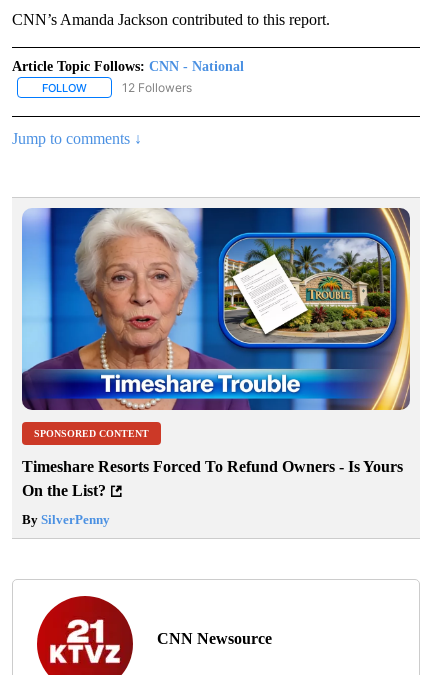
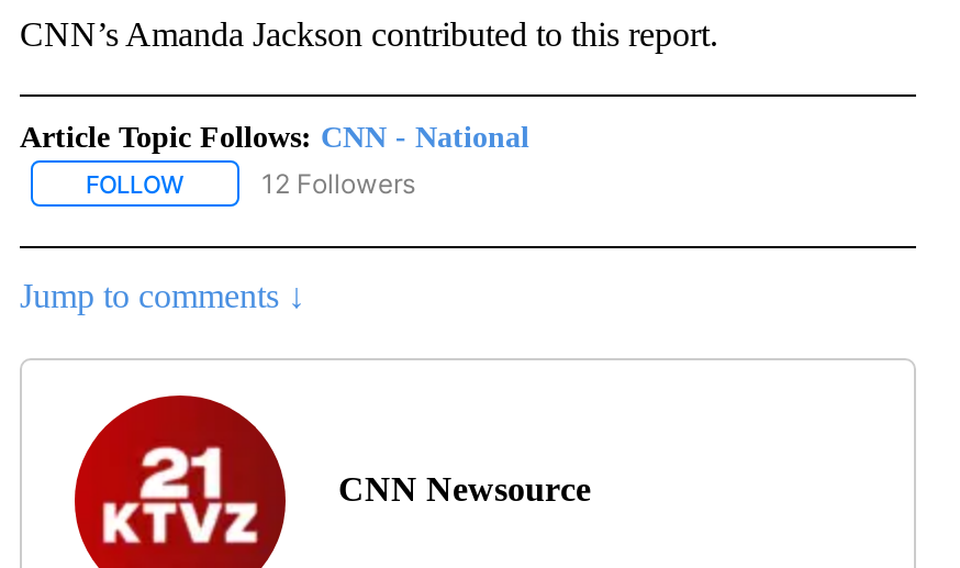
[21,207,411,527] [image] | SPONSORED CONTENT | Timeshare Resorts Forced To Refund Owners - Is Yours | On the List? | By SilverPenny -> none

